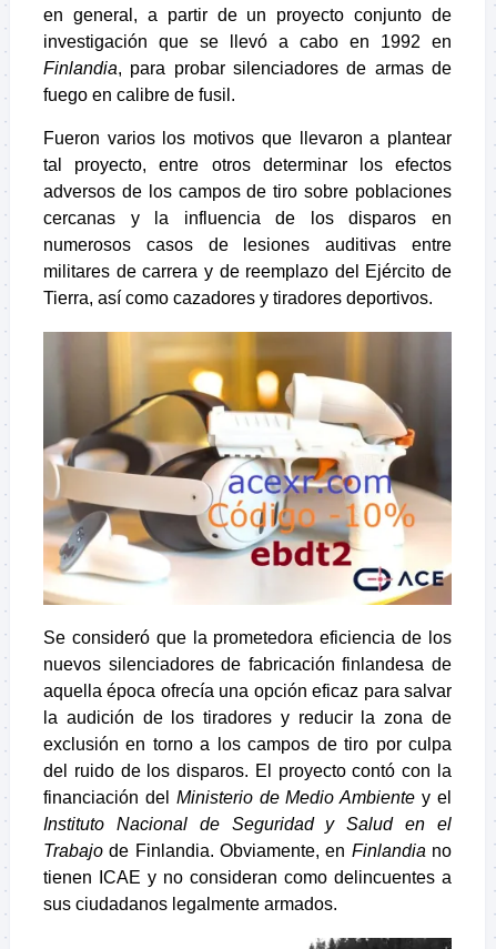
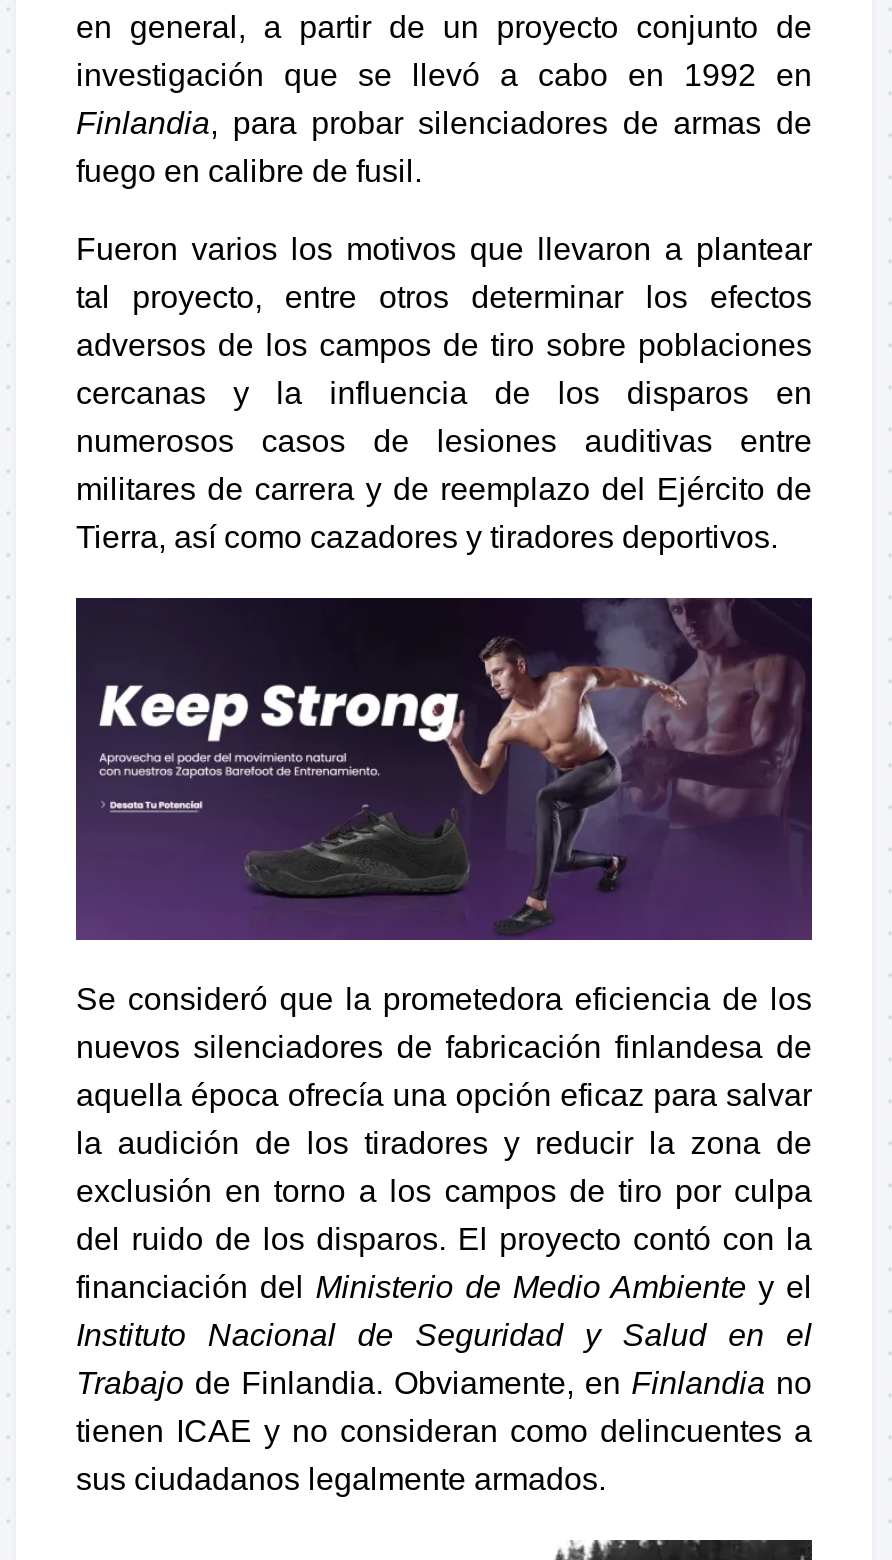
[42,331,453,606] [image] -> [74,596,814,942] [image]

